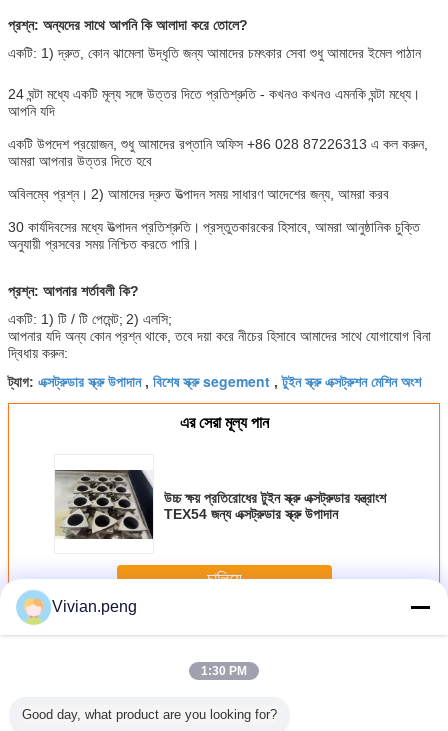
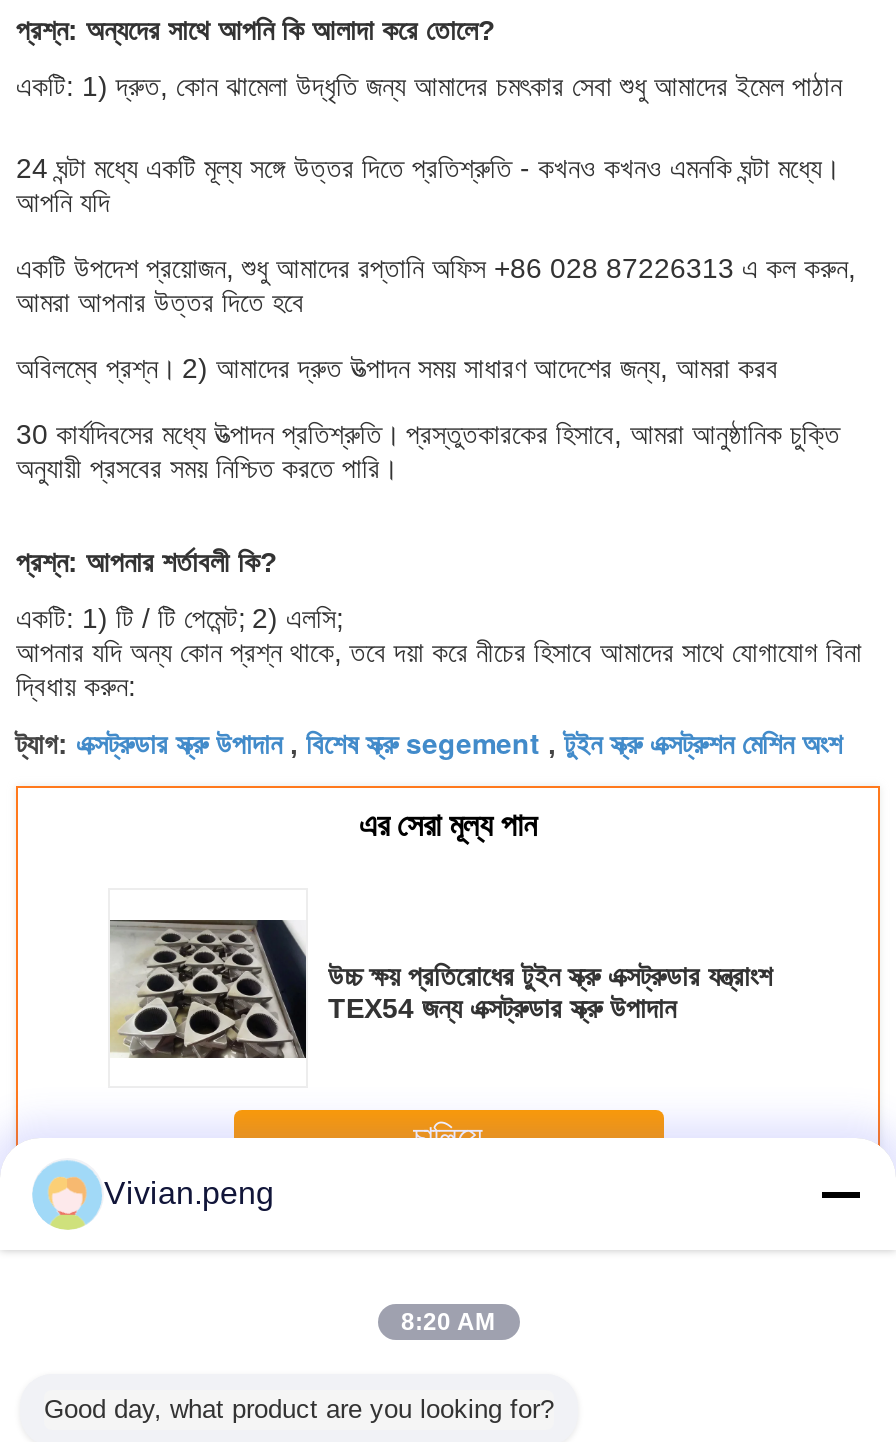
[201,664,247,678] 1:30 PM -> [401,1308,495,1336] 8:20 AM

